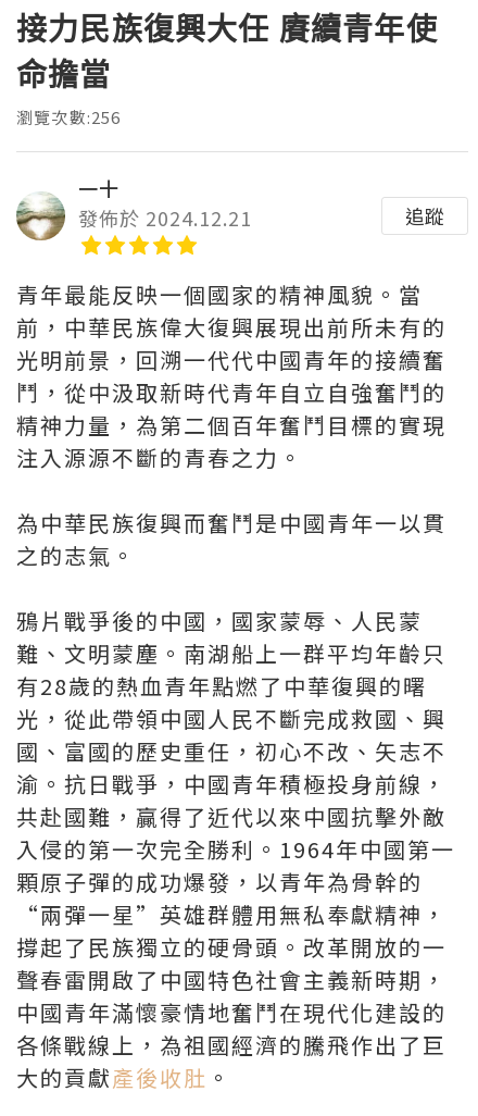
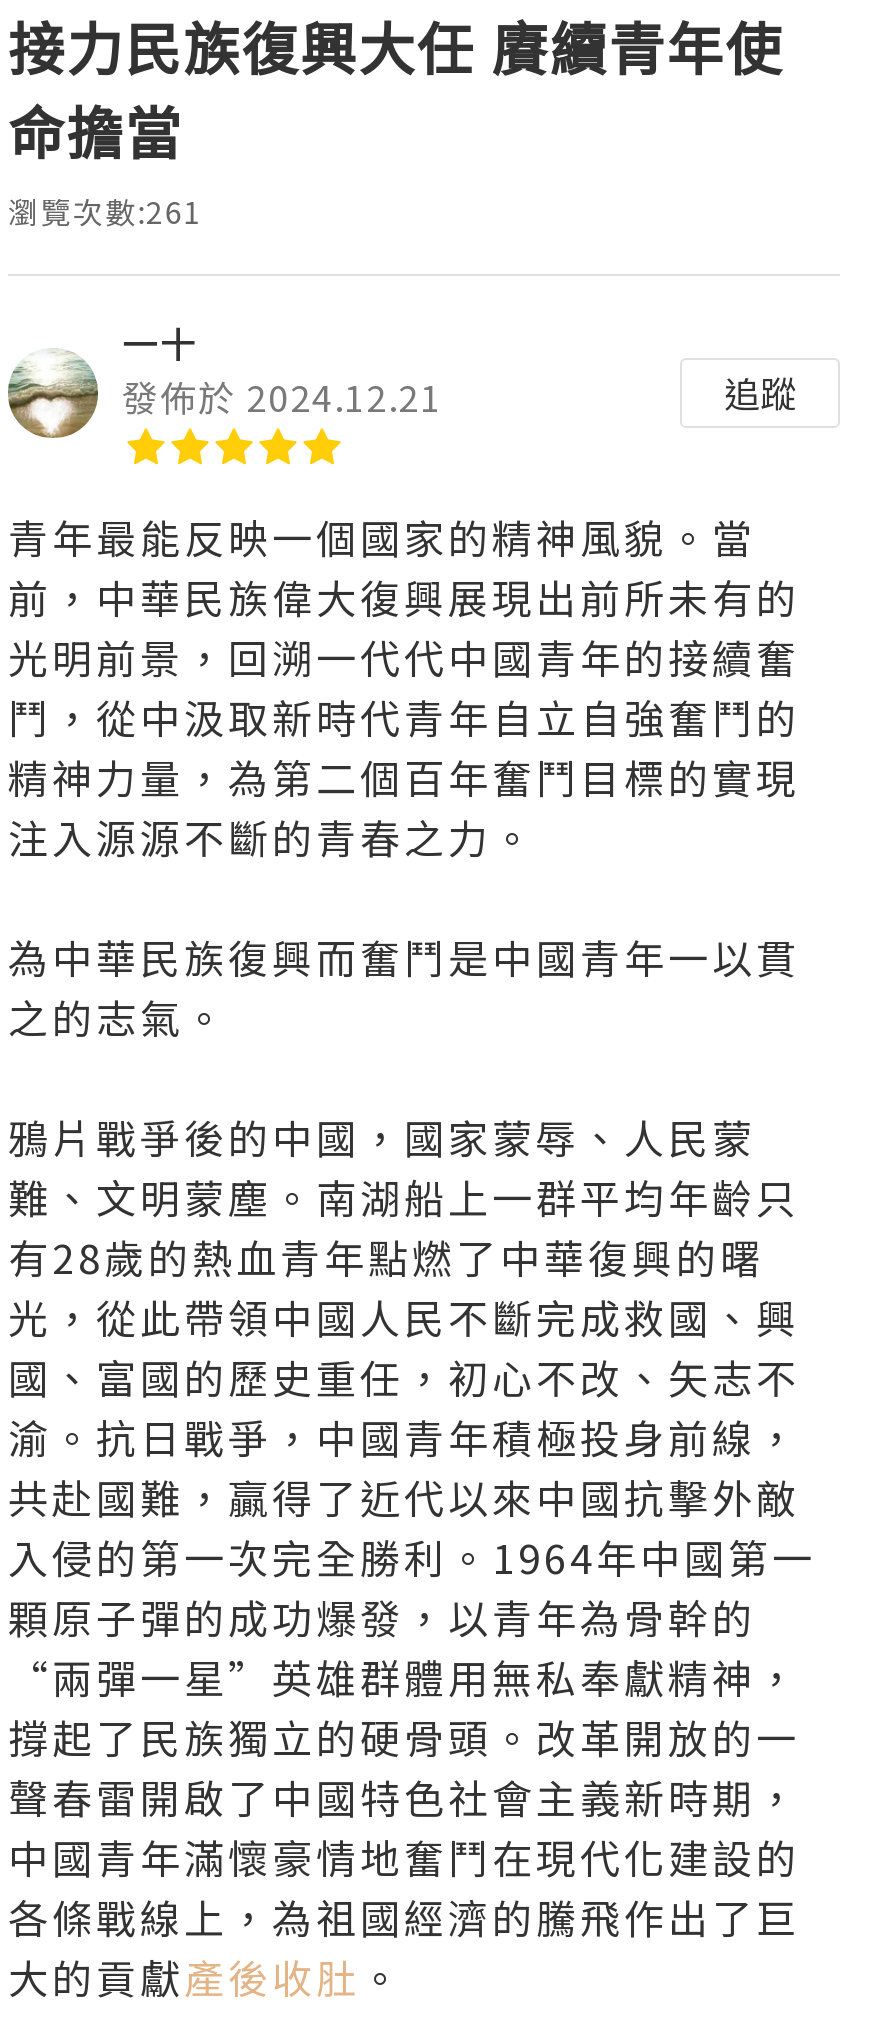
[16,106,121,128] 瀏覽次數:256 -> [8,190,201,232] 瀏覽次數:261

